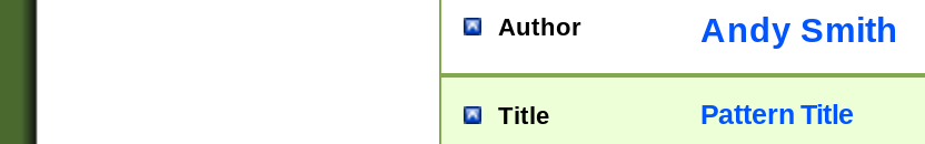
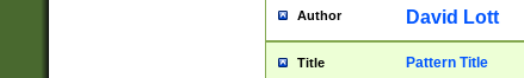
[700,12,898,49] Andy Smith -> [405,7,498,27] David Lott

